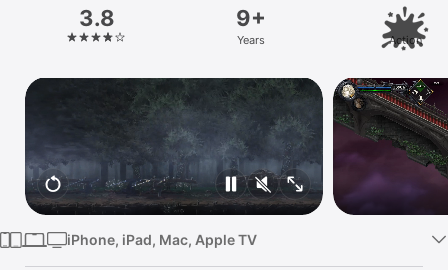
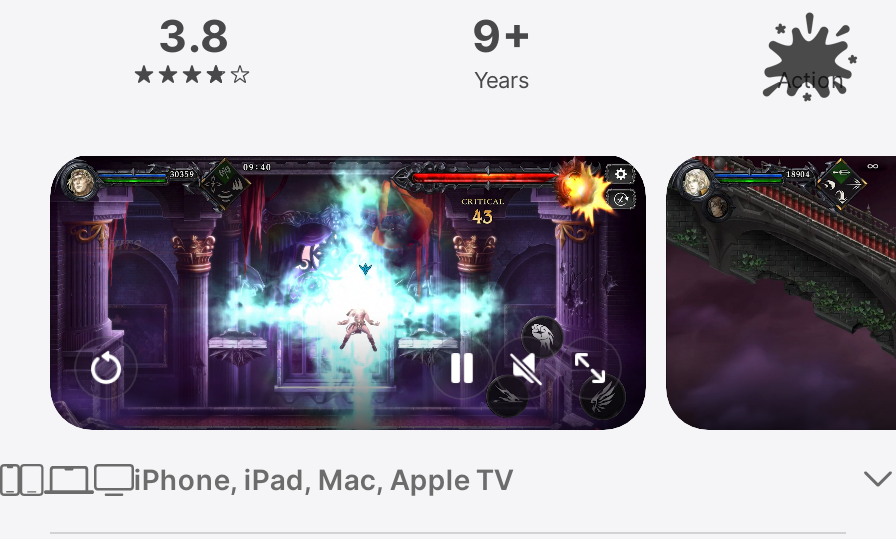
[25,78,323,215] [image] -> [50,156,644,430] [image]

